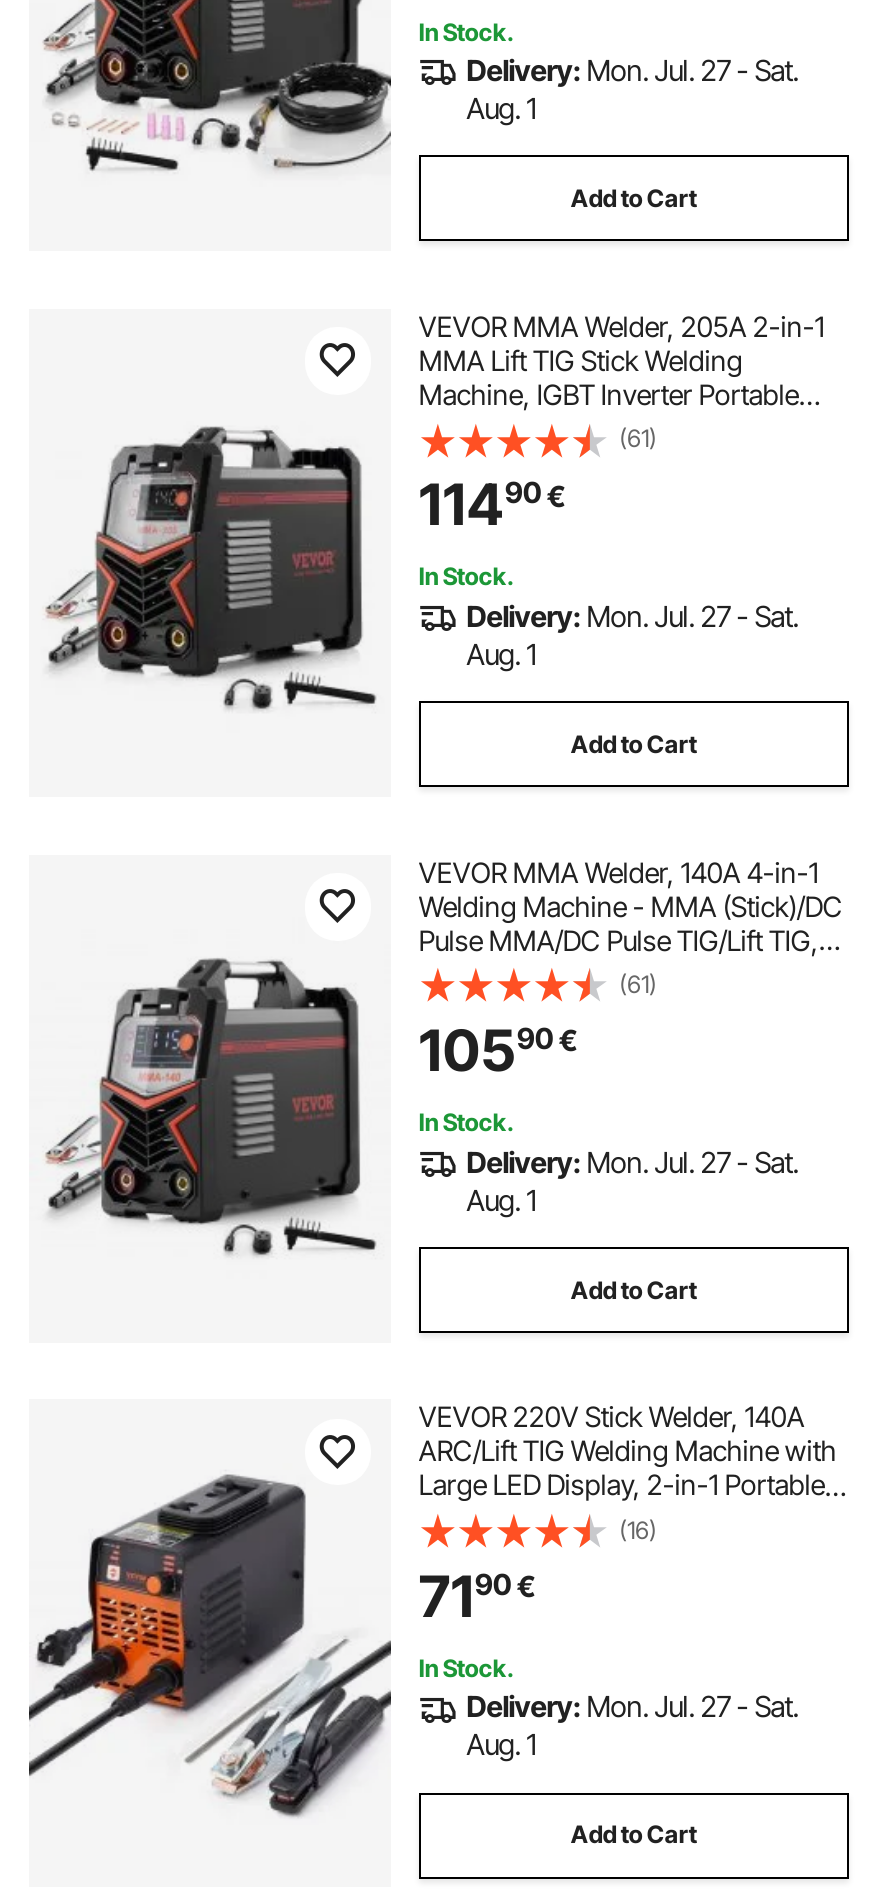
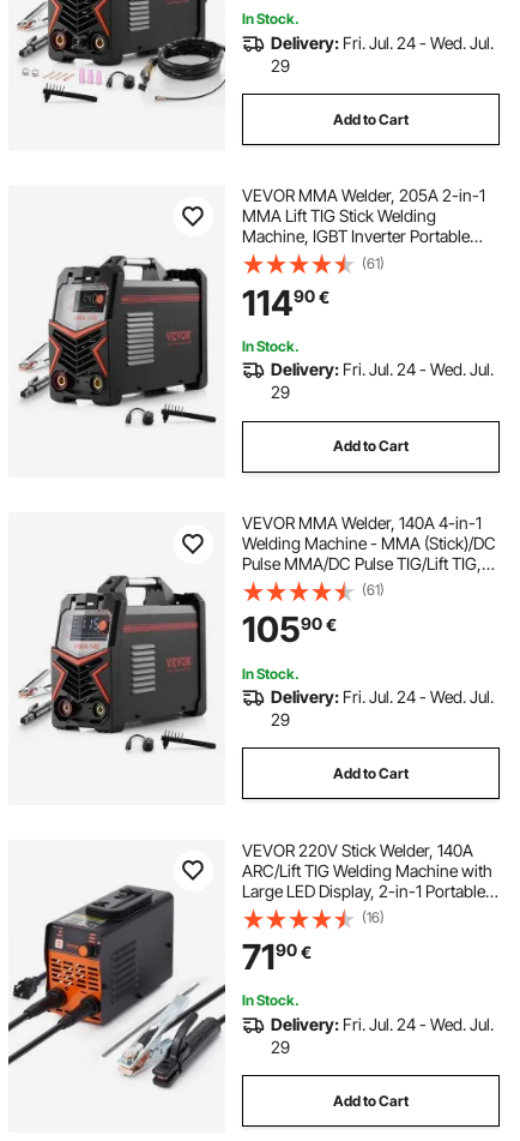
[466,53,798,125] Delivery: Mon. Jul. 27 - Sat. | Aug. 1 -> [270,32,493,75] Delivery: Fri. Jul. 24 - Wed. Jul. | 29
[466,599,798,671] Delivery: Mon. Jul. 27 - Sat. | Aug. 1 -> [270,359,493,402] Delivery: Fri. Jul. 24 - Wed. Jul. | 29
[466,1144,798,1216] Delivery: Mon. Jul. 27 - Sat. | Aug. 1 -> [270,686,493,730] Delivery: Fri. Jul. 24 - Wed. Jul. | 29
[466,1690,798,1762] Delivery: Mon. Jul. 27 - Sat. | Aug. 1 -> [270,1014,493,1057] Delivery: Fri. Jul. 24 - Wed. Jul. | 29

